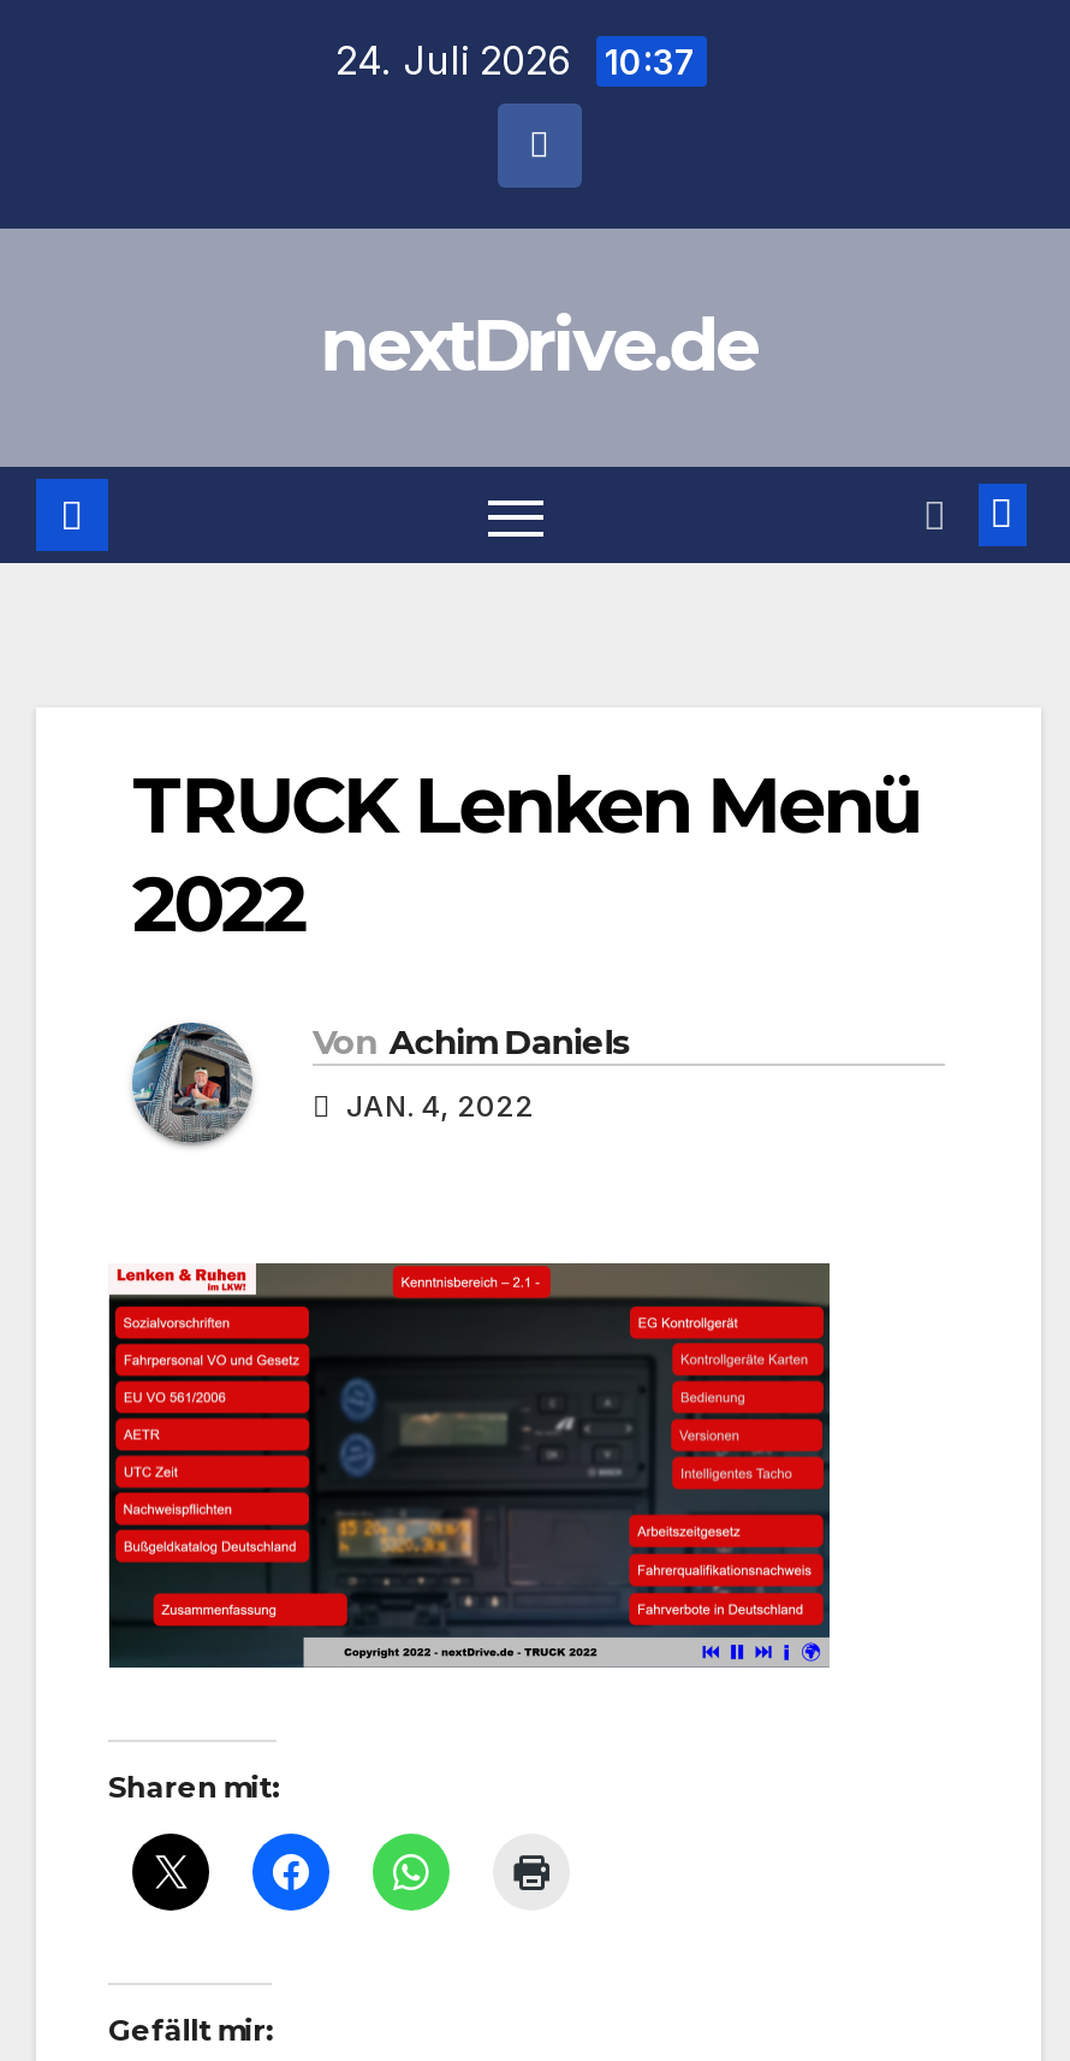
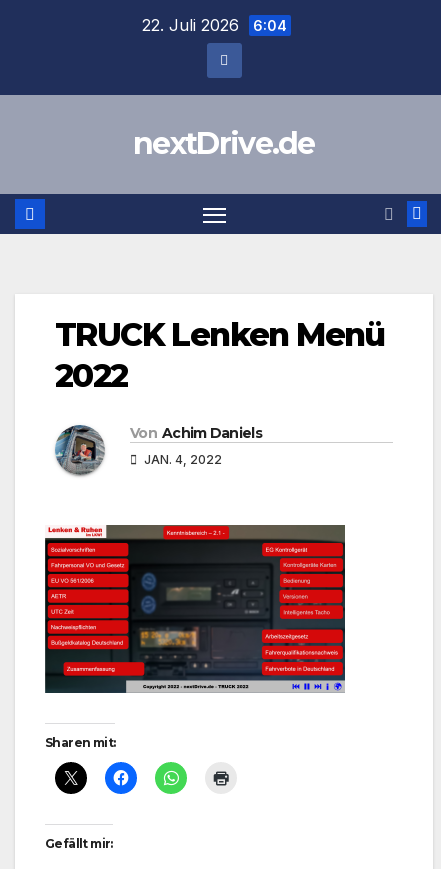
[335,36,696,84] 24. Juli 2026 10:37 -> [142,15,287,35] 22. Juli 2026 6:04

